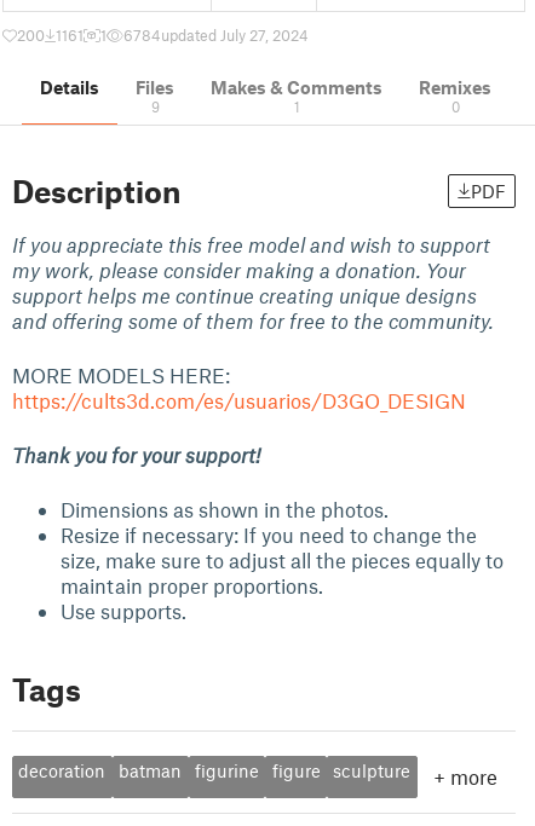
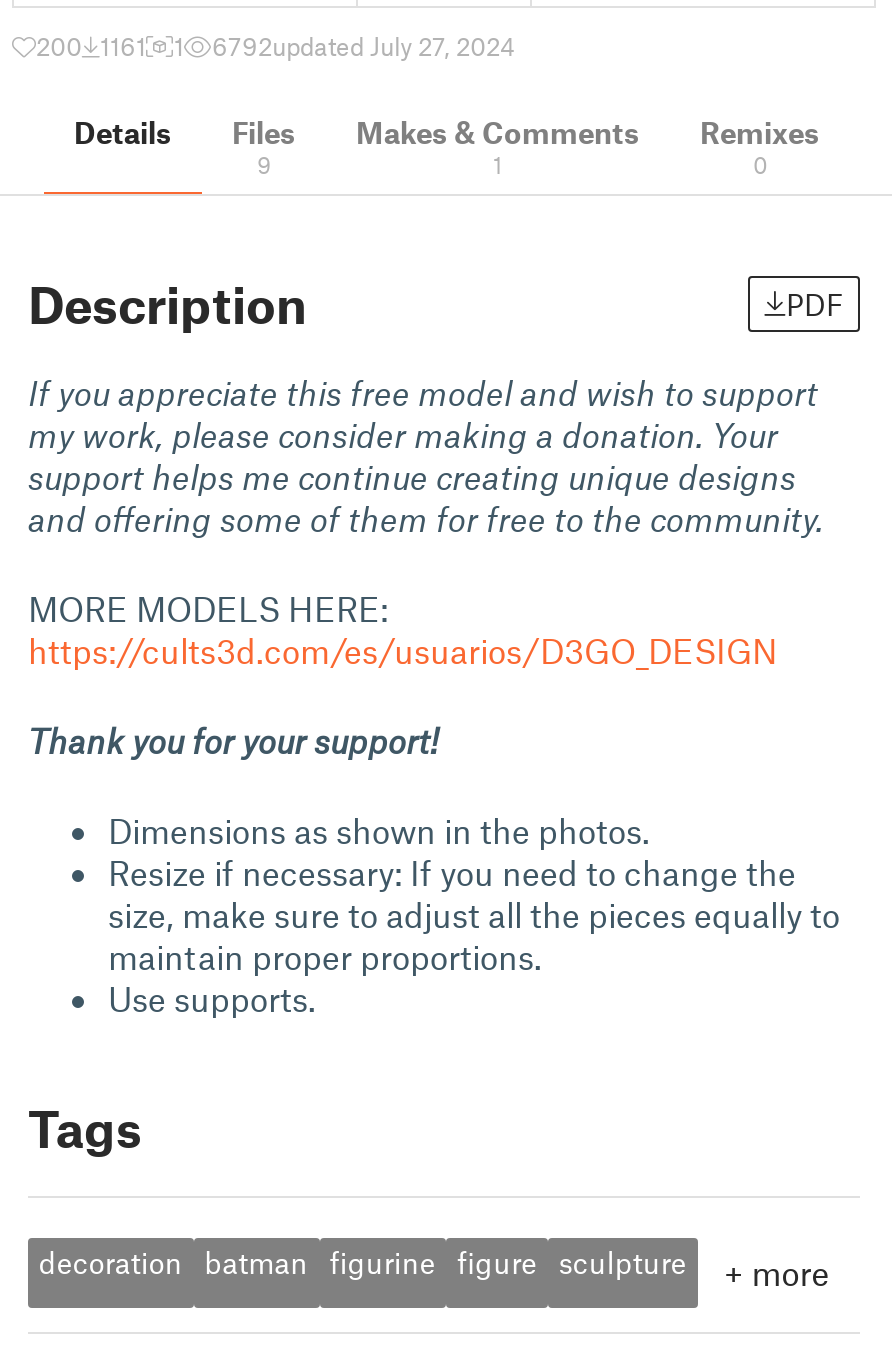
[17,25,309,45] 200 1161 1 6784updated July 27, 2024 -> [36,30,516,62] 200 1161 1 6792updated July 27, 2024

